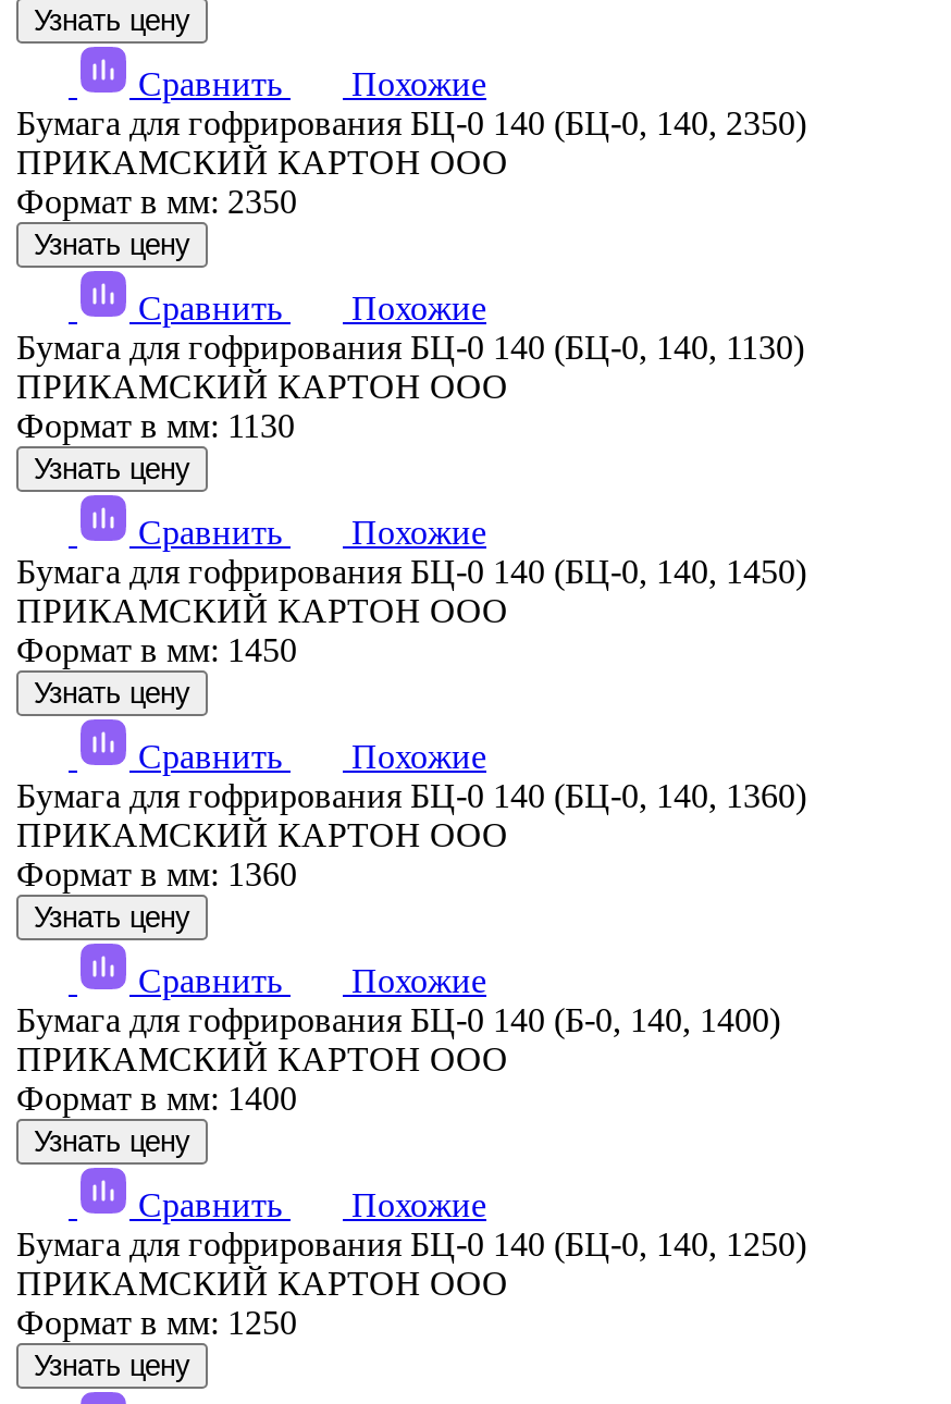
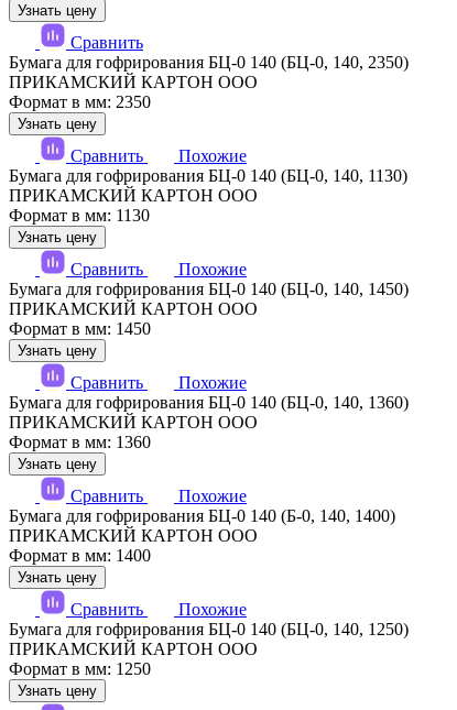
[351,66,486,103] Похожие -> none

